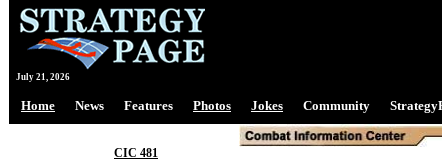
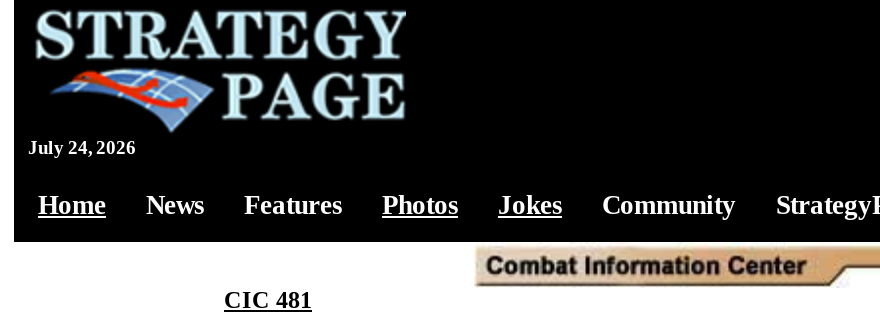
[16,72,70,82] July 21, 2026 -> [28,138,136,158] July 24, 2026

